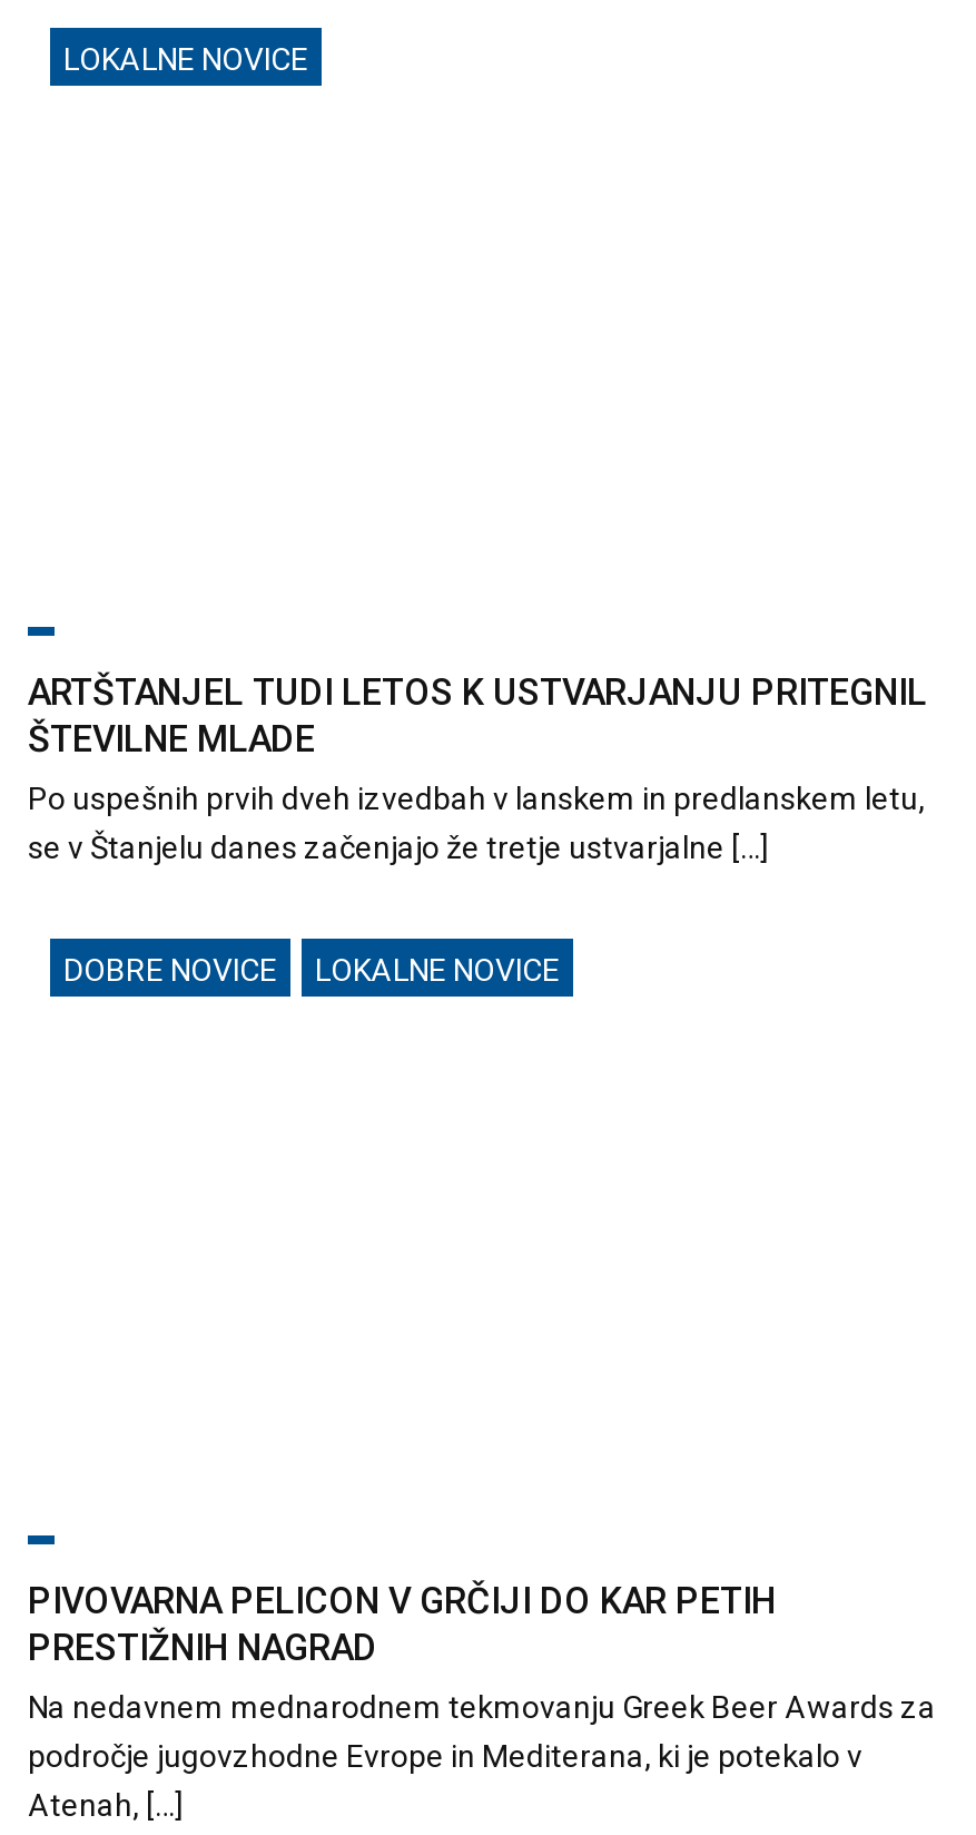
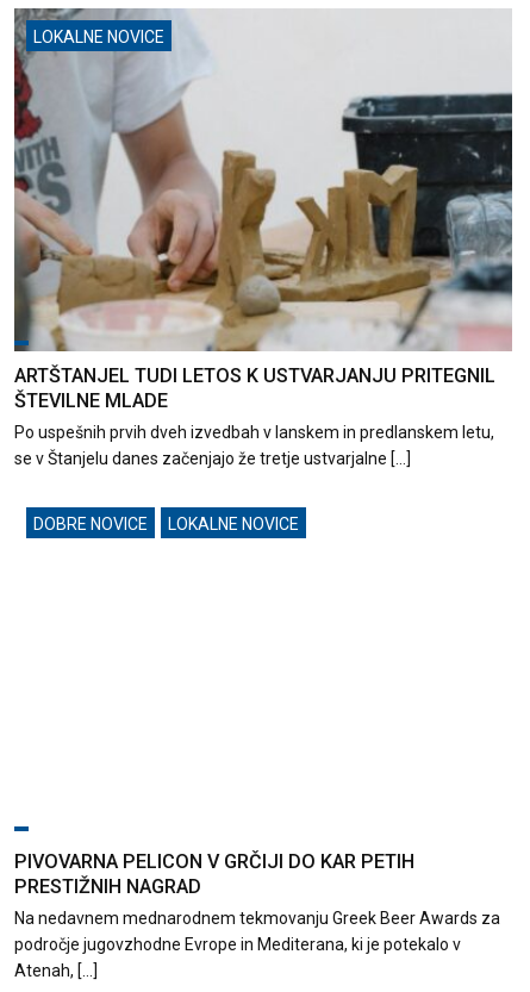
none -> [13,7,513,352] [image]

